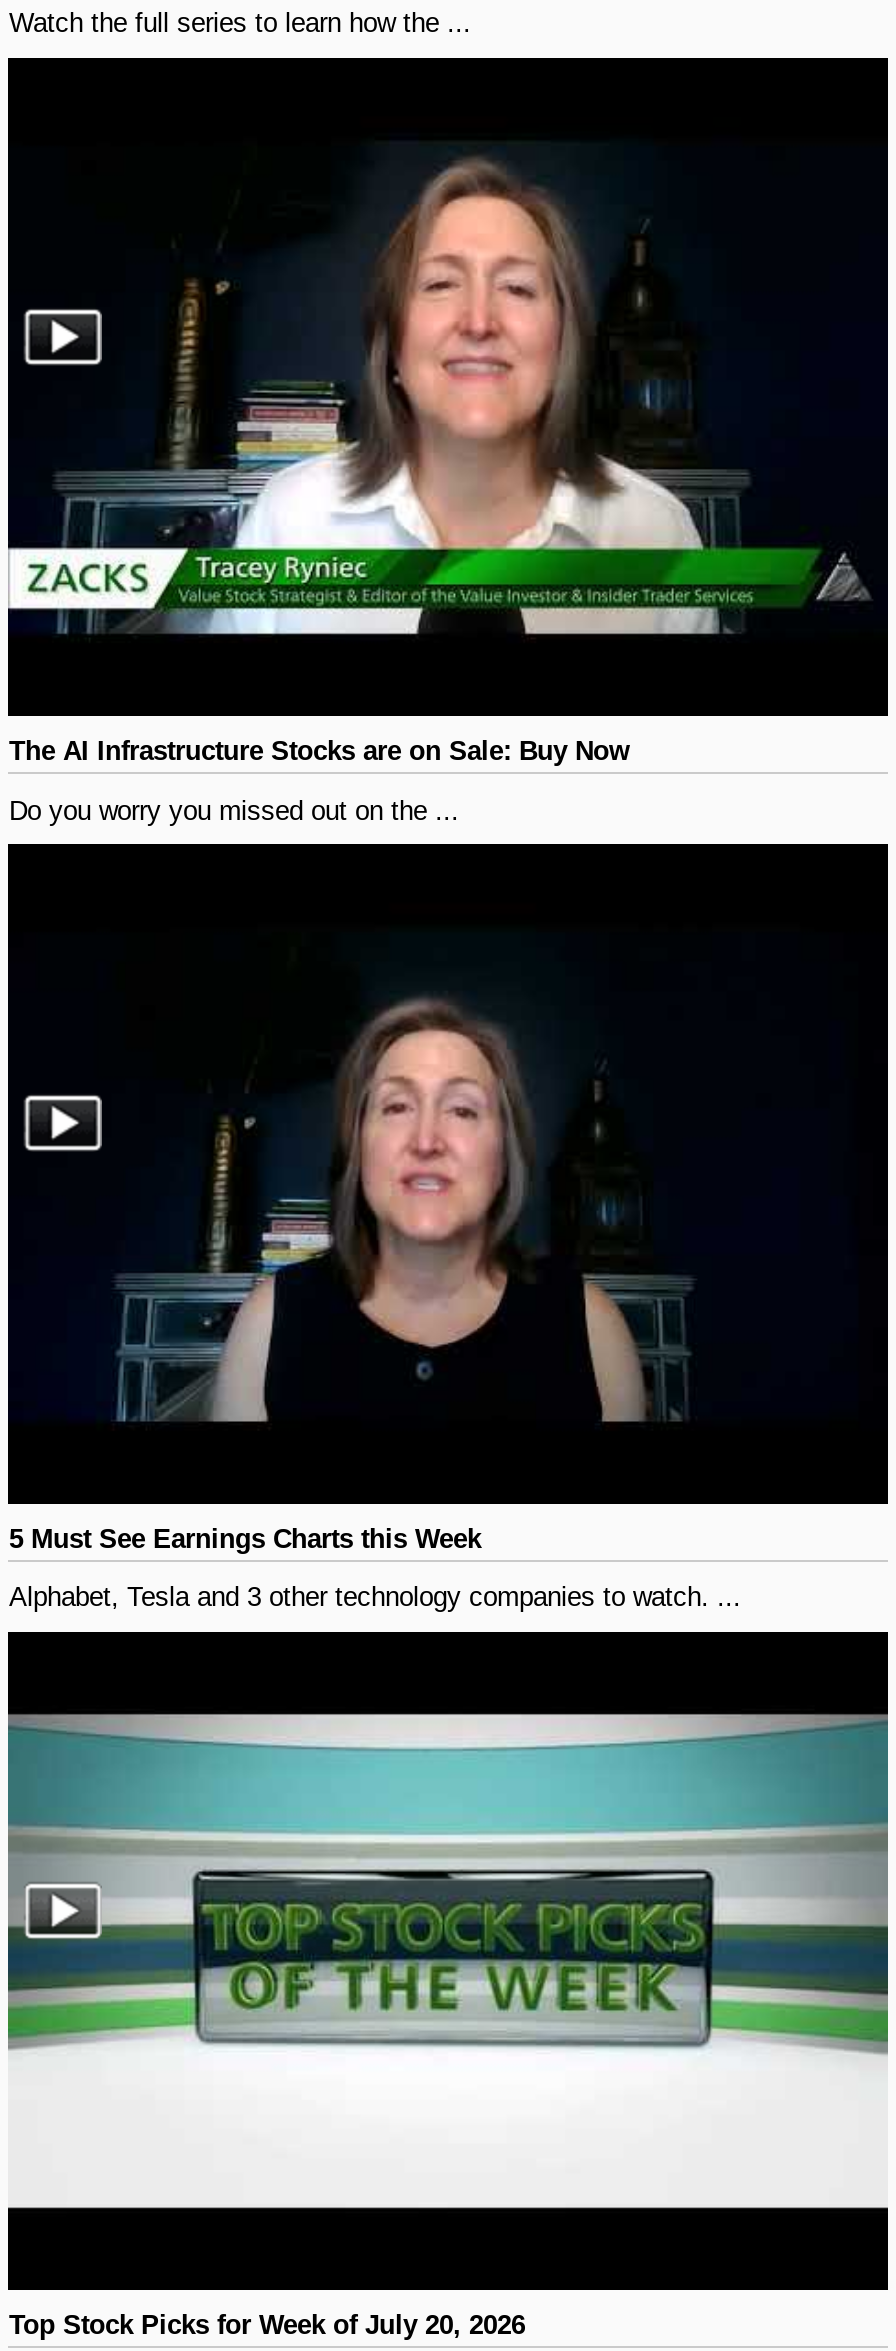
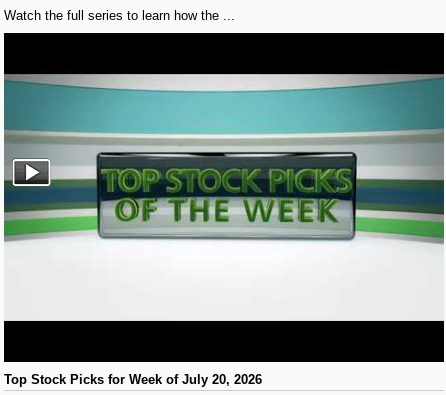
[6,140,890,636] [image] -> none
[9,736,629,825] The AI Infrastructure Stocks are on Sale: Buy Now | Do you worry you missed out on the ... -> none
[6,842,890,1613] [image] | 5 Must See Earnings Charts this Week | Alphabet, Tesla and 3 other technology companies to watch. ... -> none

